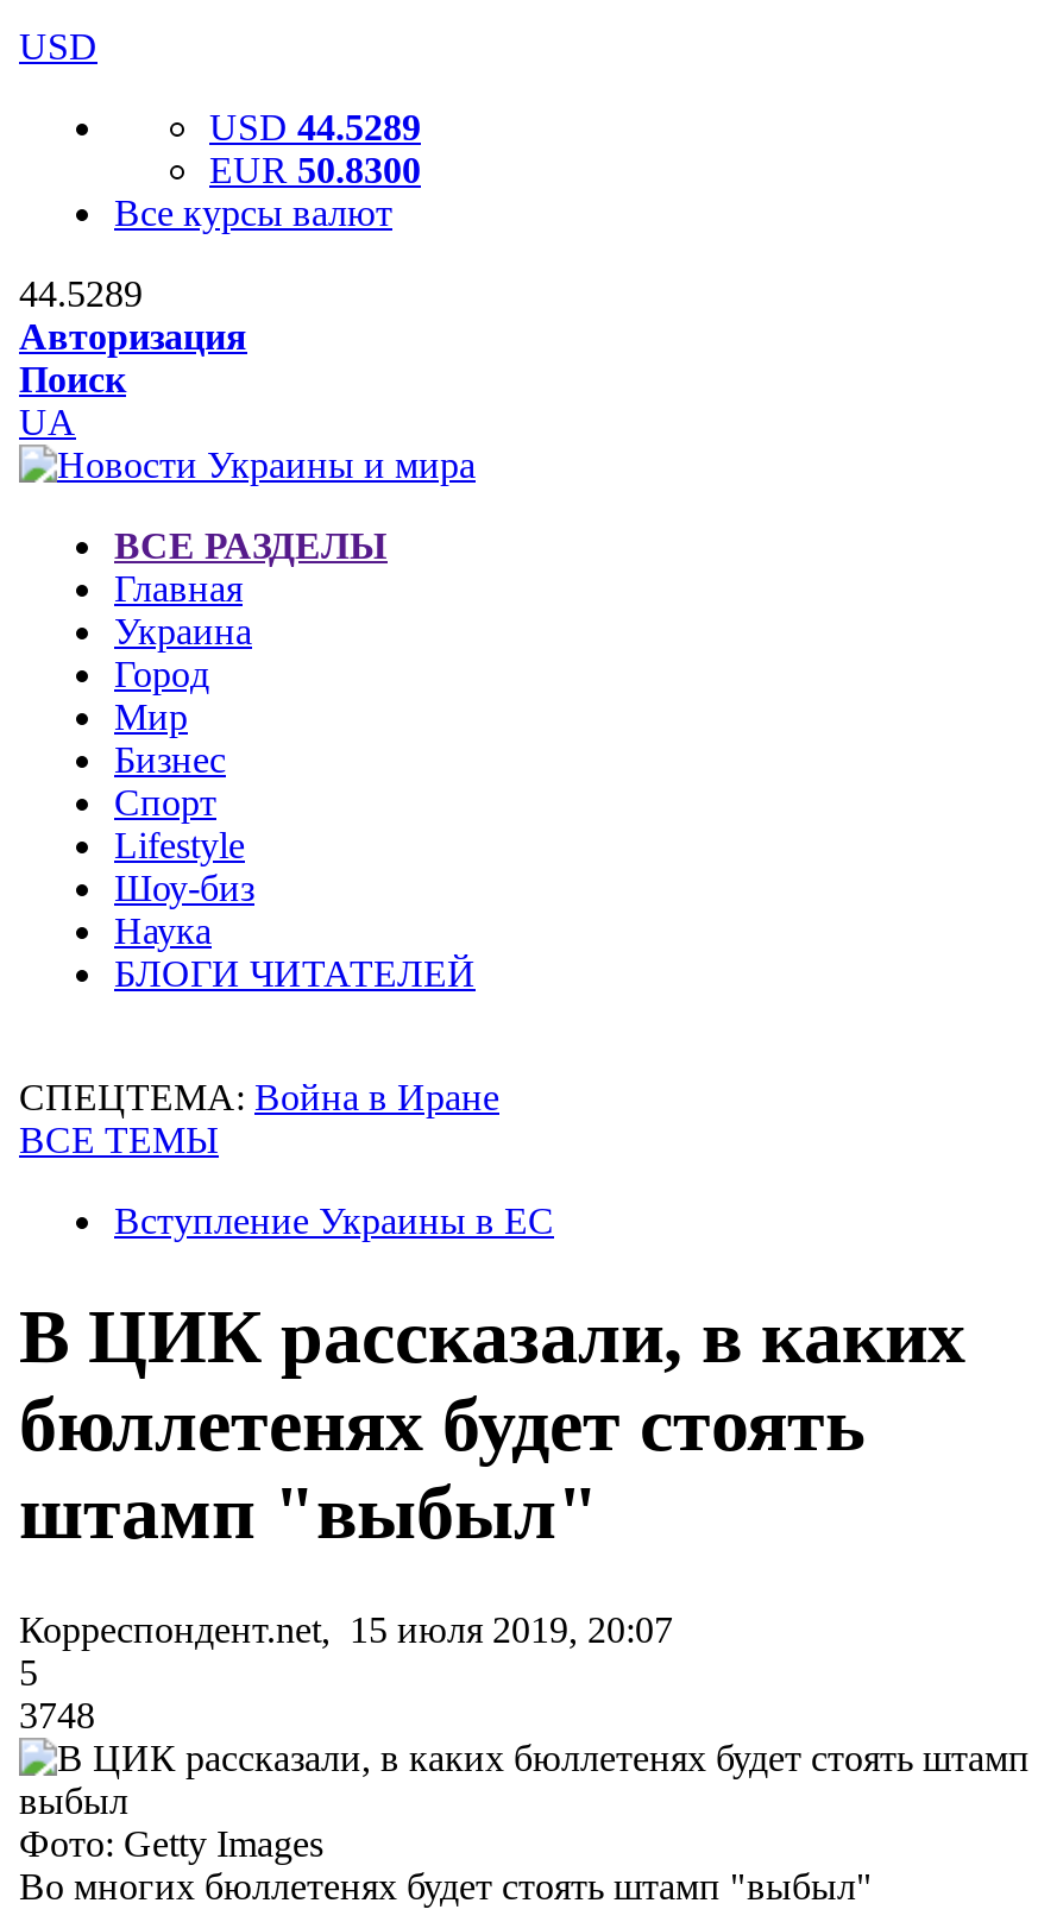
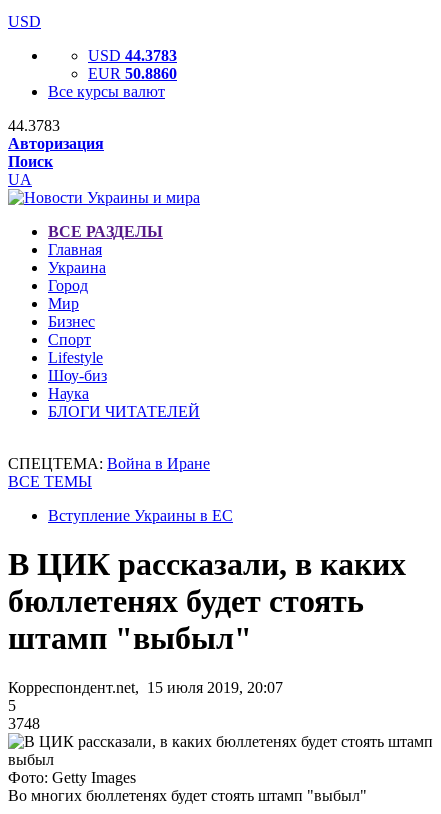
[209,107,421,147] USD 44.5289 -> [88,47,177,64] USD 44.3783
[209,150,421,190] EUR 50.8300 -> [88,65,177,82] EUR 50.8860
[19,273,143,314] 44.5289 -> [8,117,60,134] 44.3783

